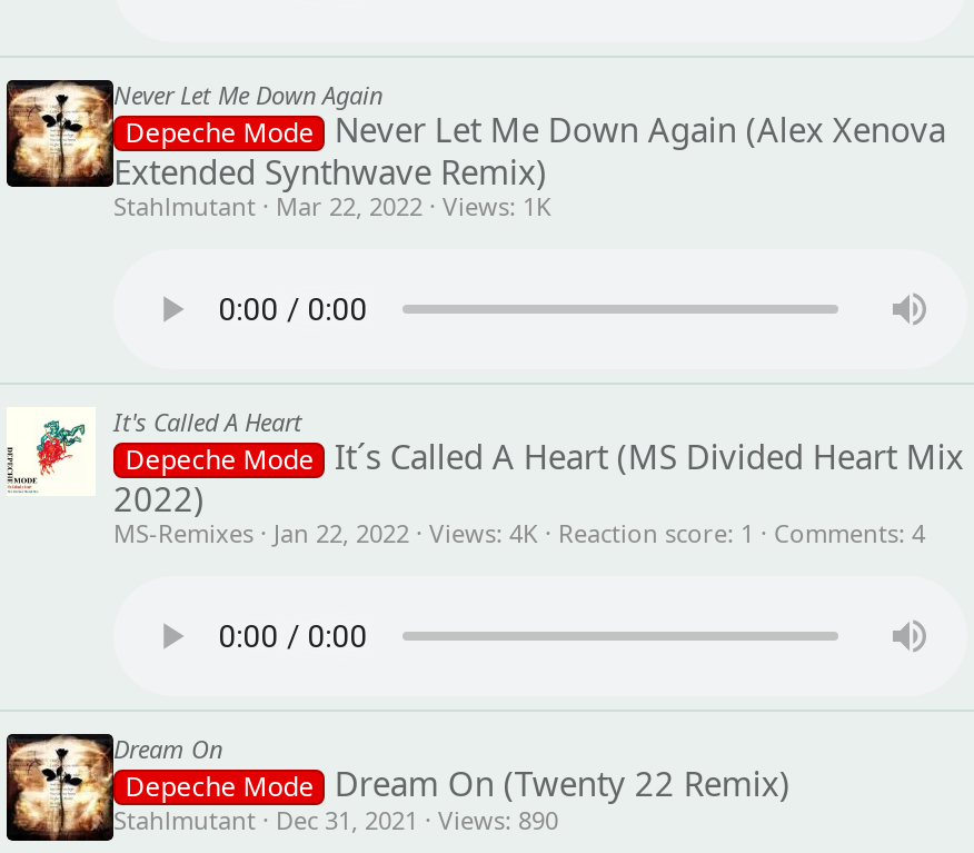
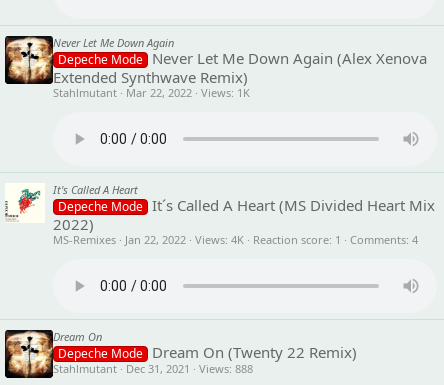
[113,803,558,836] Stahlmutant Dec 31, 2021 Views 890 -> [53,361,253,376] Stahlmutant Dec 31, 2021 Views 888

